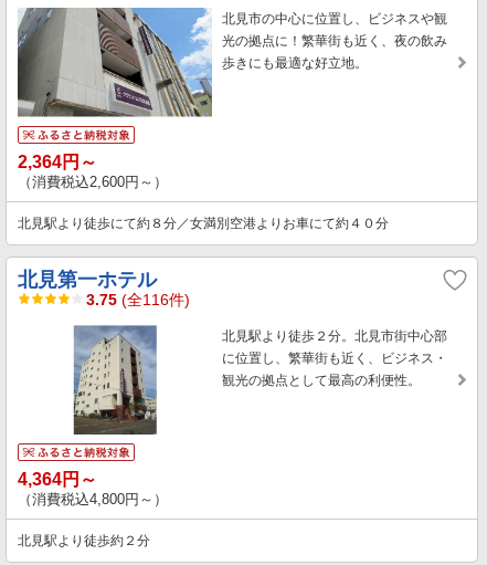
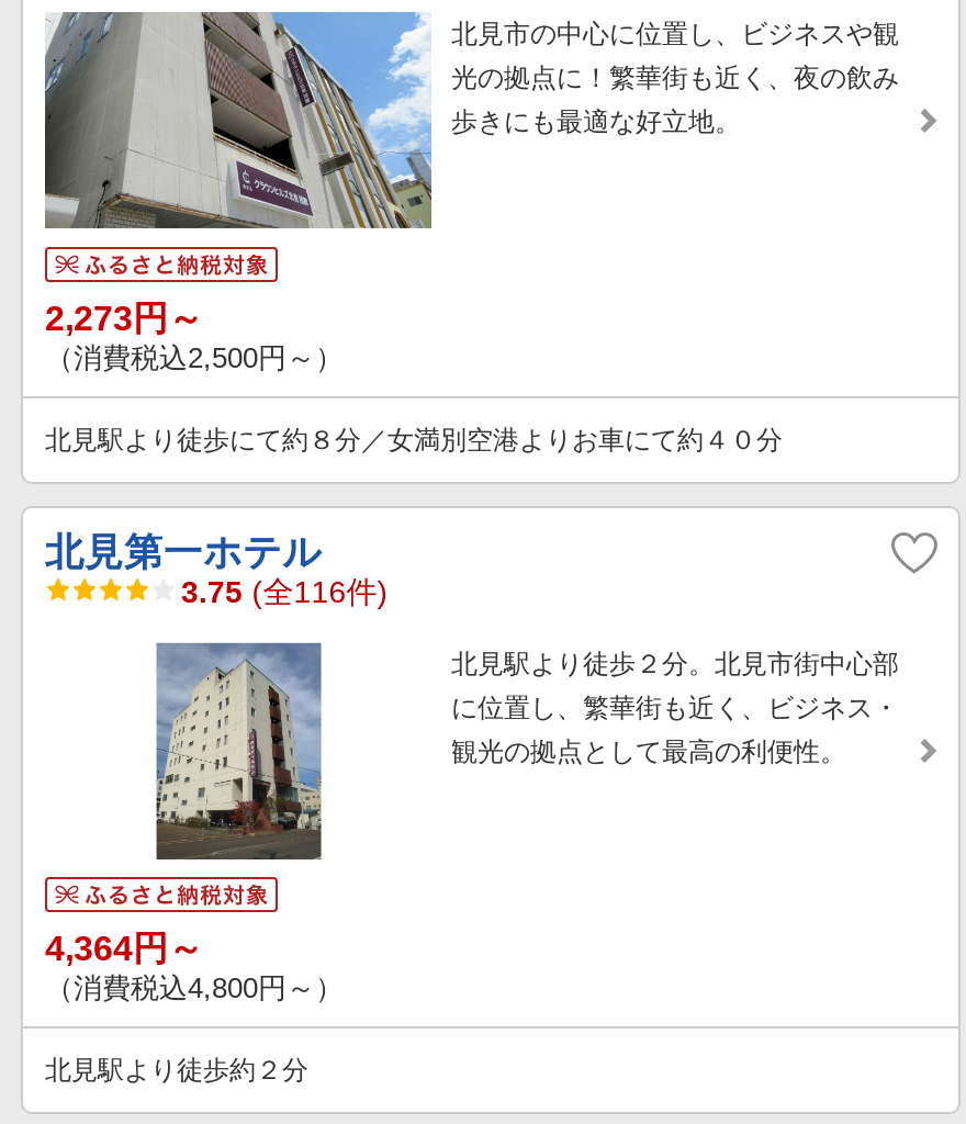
[18,152,97,171] 2,364円～ -> [45,299,203,336] 2,273円～
[18,173,168,190] （消費税込2,600円～） -> [45,340,344,373] （消費税込2,500円～）

